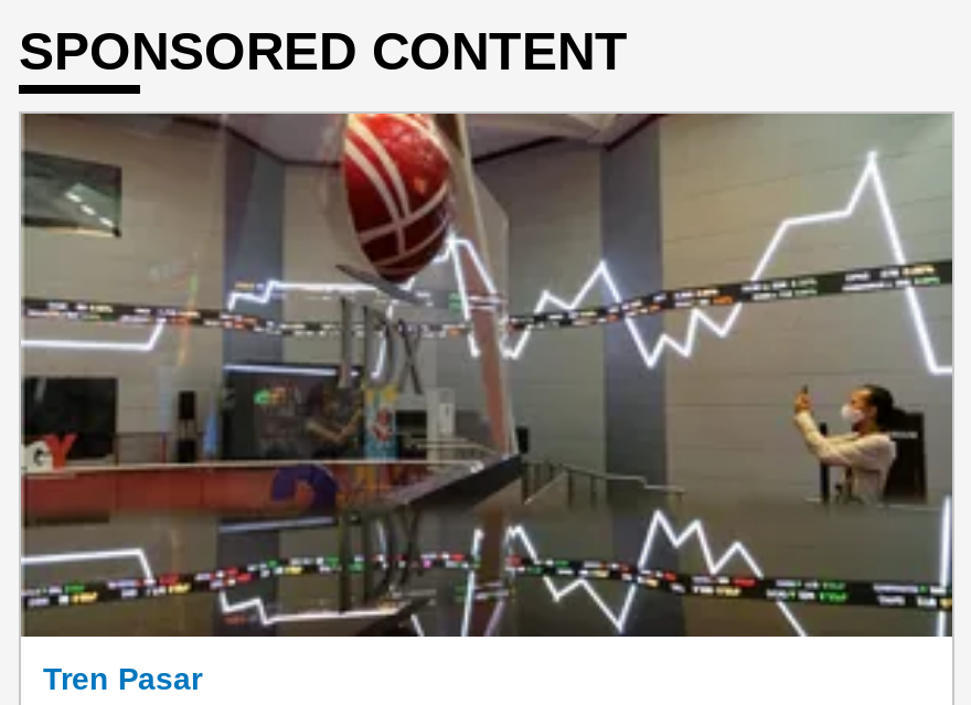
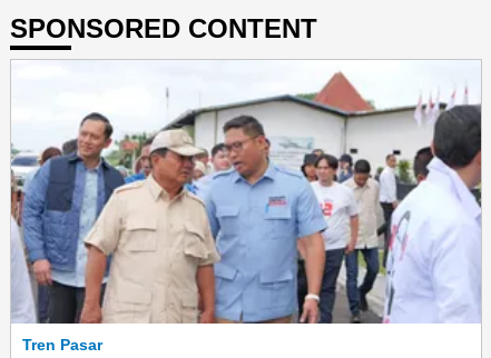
[19,111,954,639] [image] -> [11,60,481,325] [image]

